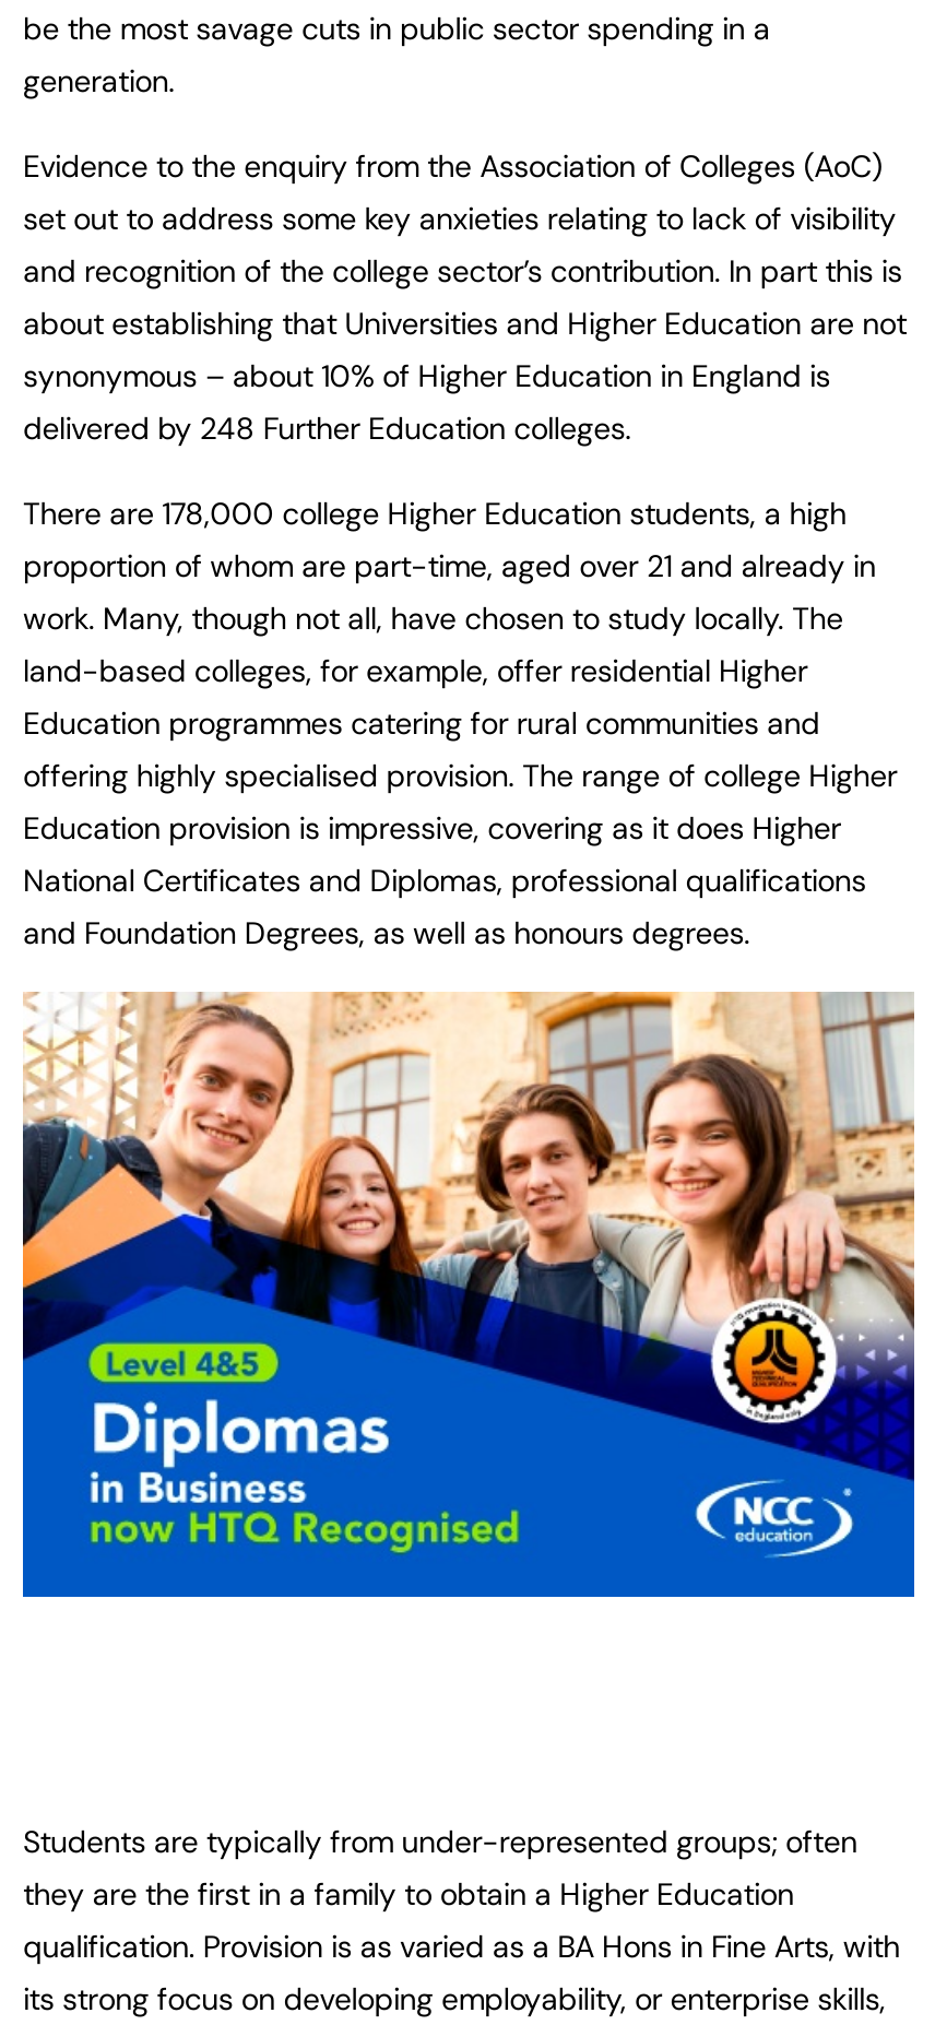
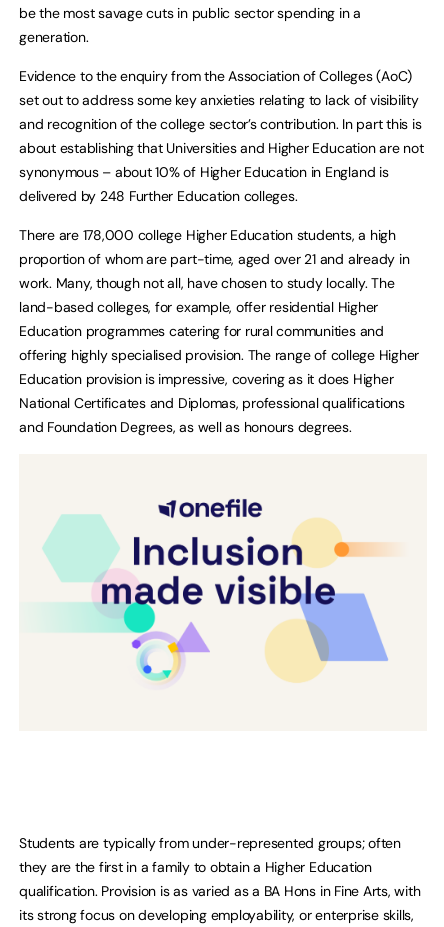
[21,990,916,1599] [image] -> [19,454,427,731] [image]

